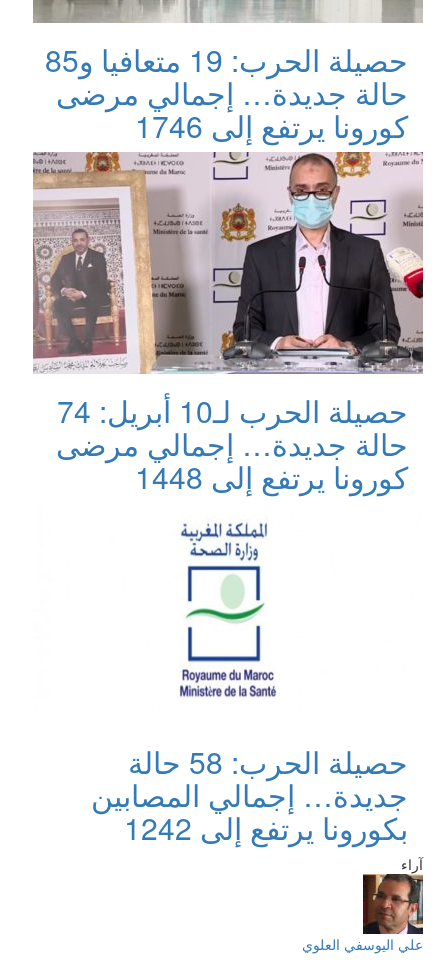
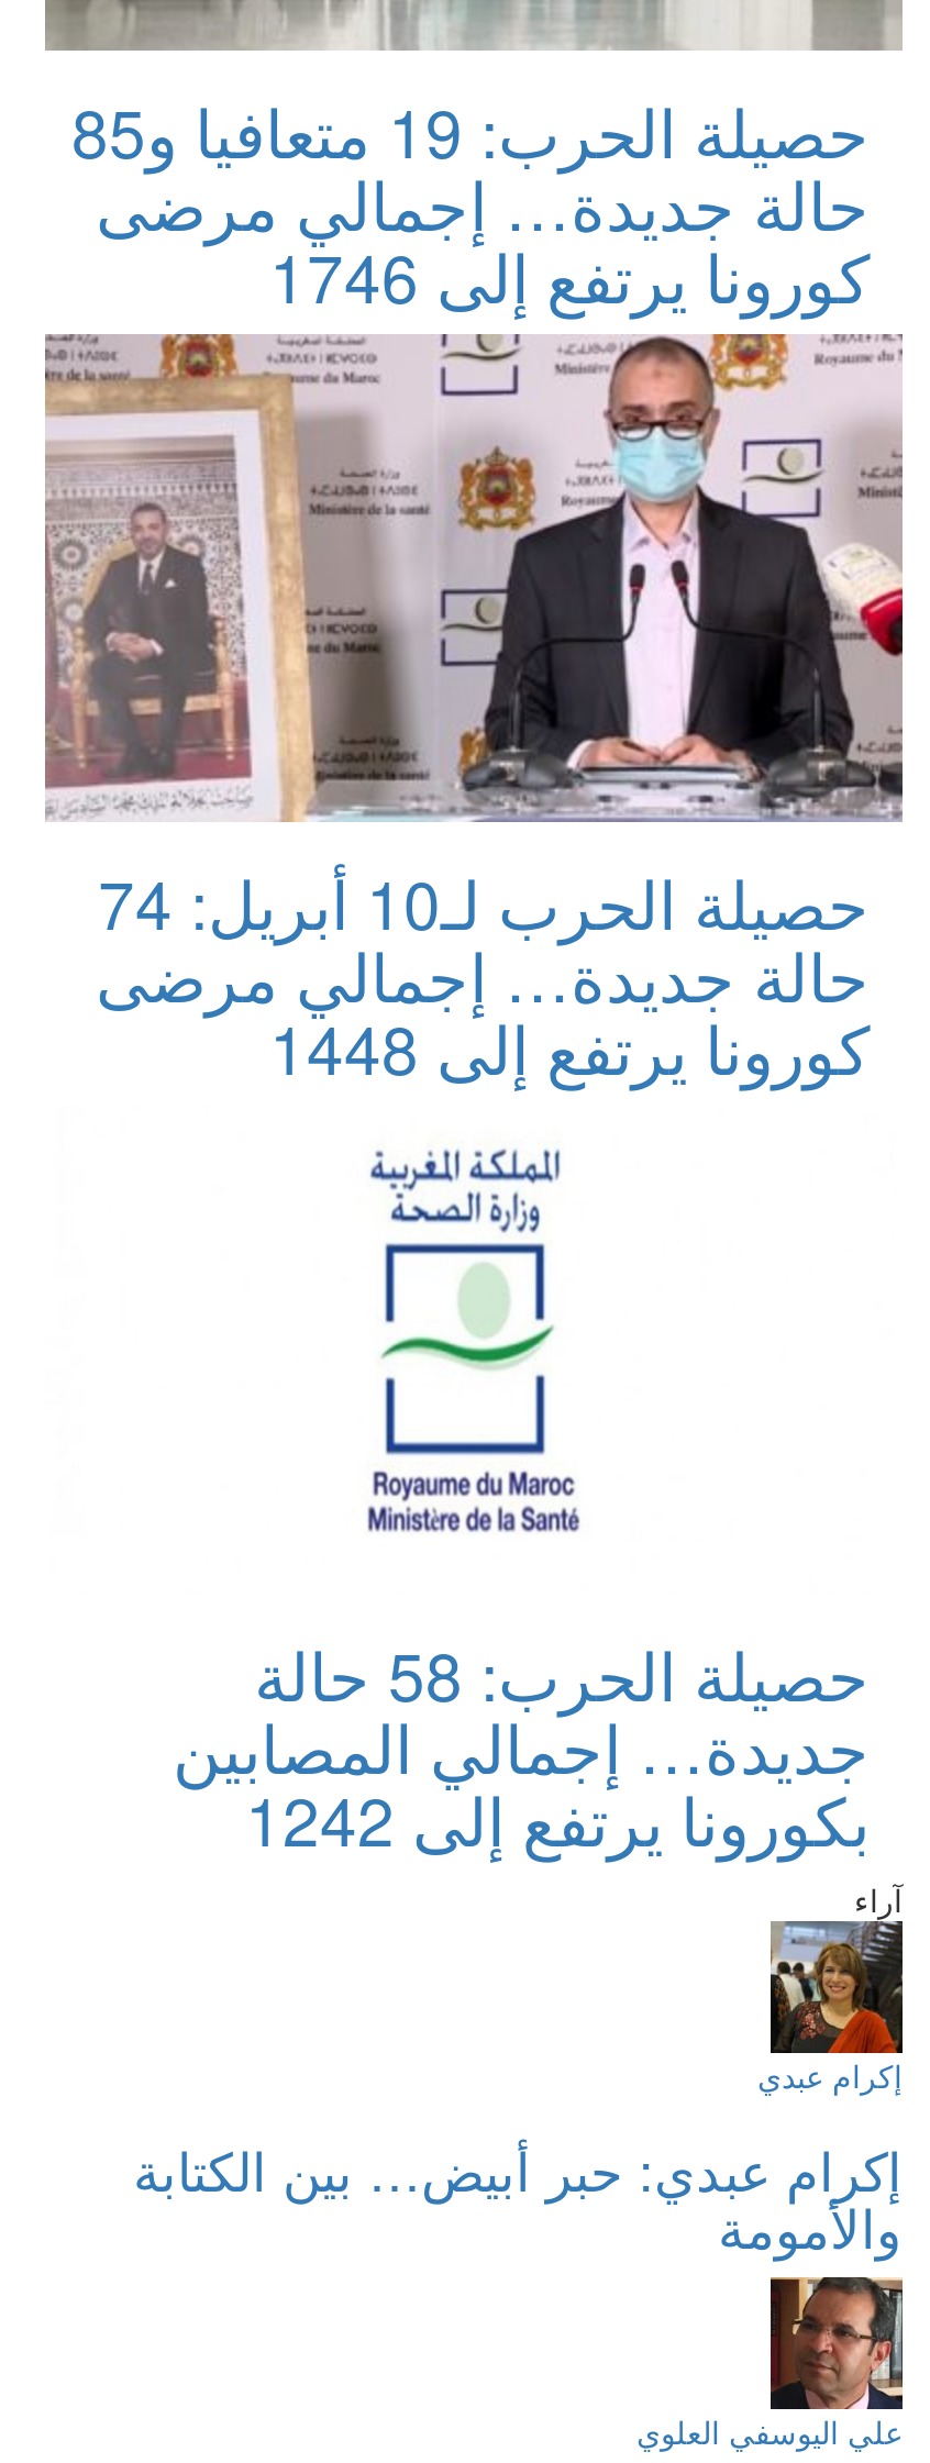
none -> [133,1919,905,2265] [image] | إكرام عبدي | إكرام عبدي: حبر أبيض… بين الكتابة | والأمومة

